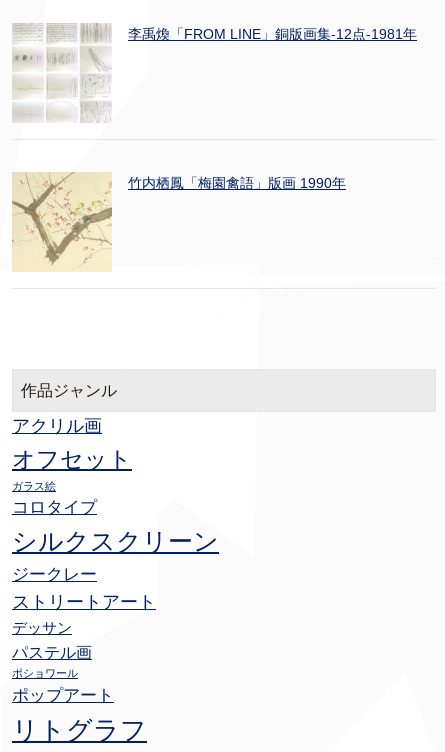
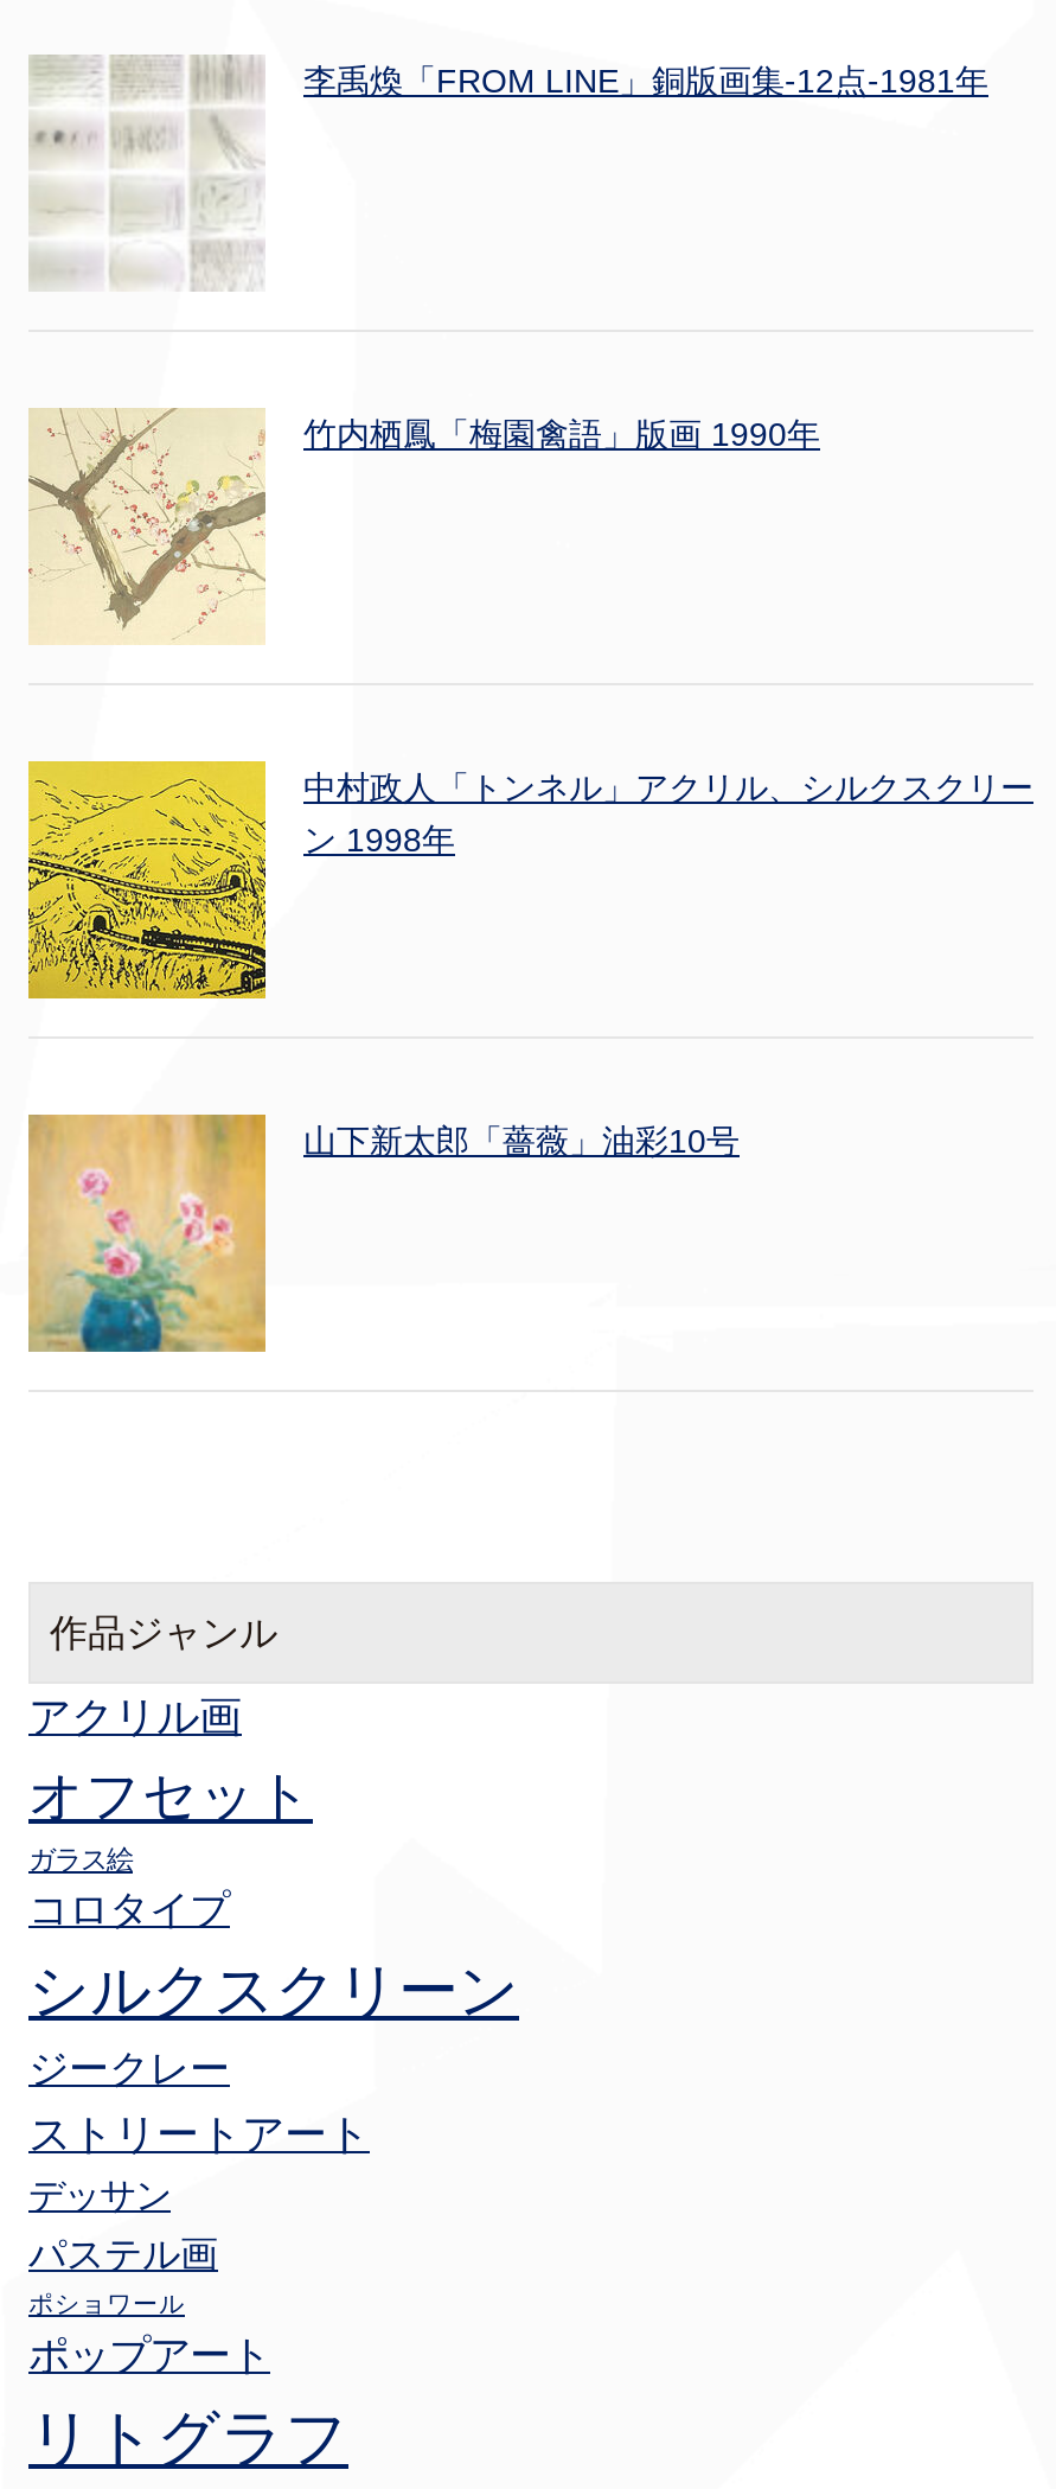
none -> [26,759,1033,1001] [image] | 中村政人「トンネル」アクリル、シルクスクリー | ン 1998年
none -> [28,1115,740,1354] [image] | 山下新太郎「薔薇」油彩10号

